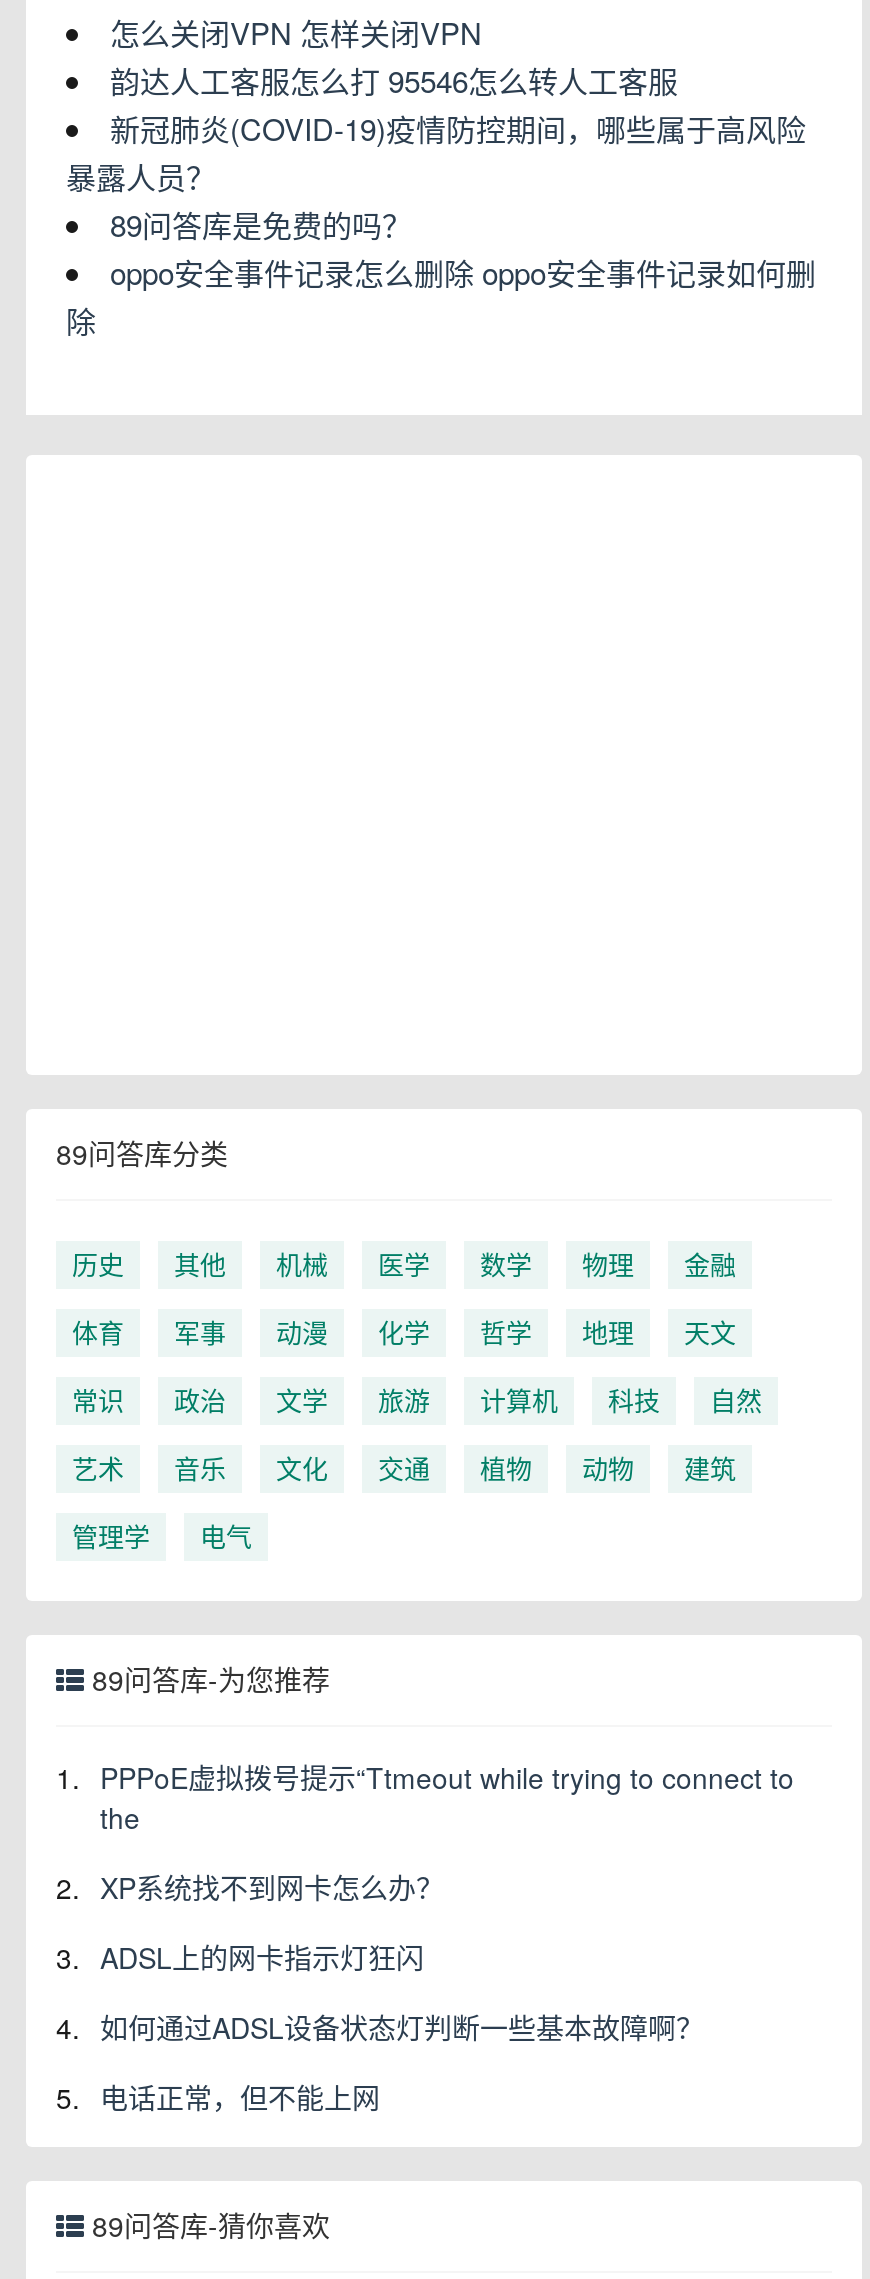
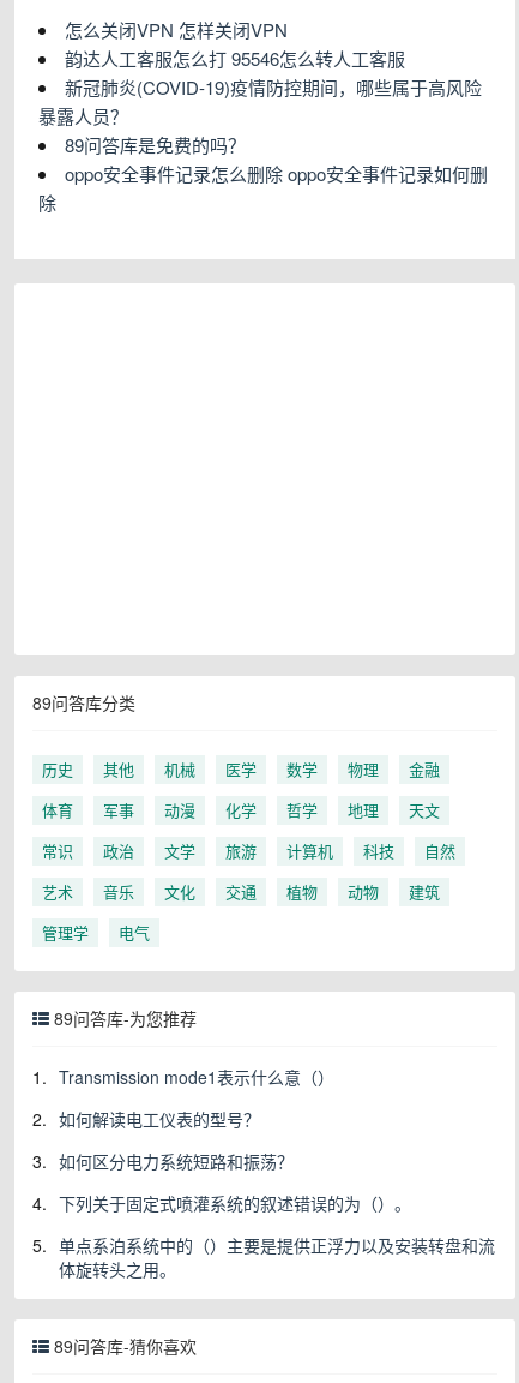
[56,1757,794,1837] 1. PPPoE虚拟拨号提示“Ttmeout while trying to connect to | the -> [32,1065,334,1089] 1. Transmission mode1表示什么意（）
[56,1867,444,1907] 2. XP系统找不到网卡怎么办？ -> [32,1107,260,1131] 2. 如何解读电工仪表的型号？
[56,1937,424,1977] 3. ADSL上的网卡指示灯狂闪 -> [32,1149,294,1173] 3. 如何区分电力系统短路和振荡？
[56,2007,704,2047] 4. 如何通过ADSL设备状态灯判断一些基本故障啊？ -> [32,1191,411,1215] 4. 下列关于固定式喷灌系统的叙述错误的为（）。
[56,2077,380,2117] 5. 电话正常，但不能上网 -> [32,1233,495,1281] 5. 单点系泊系统中的（）主要是提供正浮力以及安装转盘和流 | 体旋转头之用。

